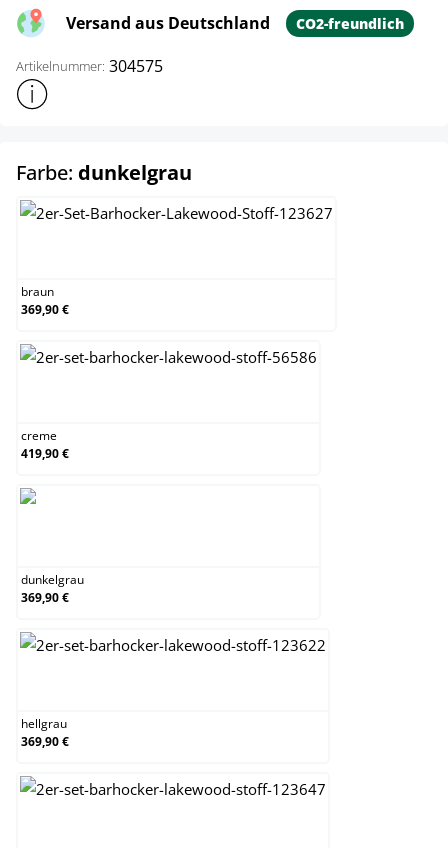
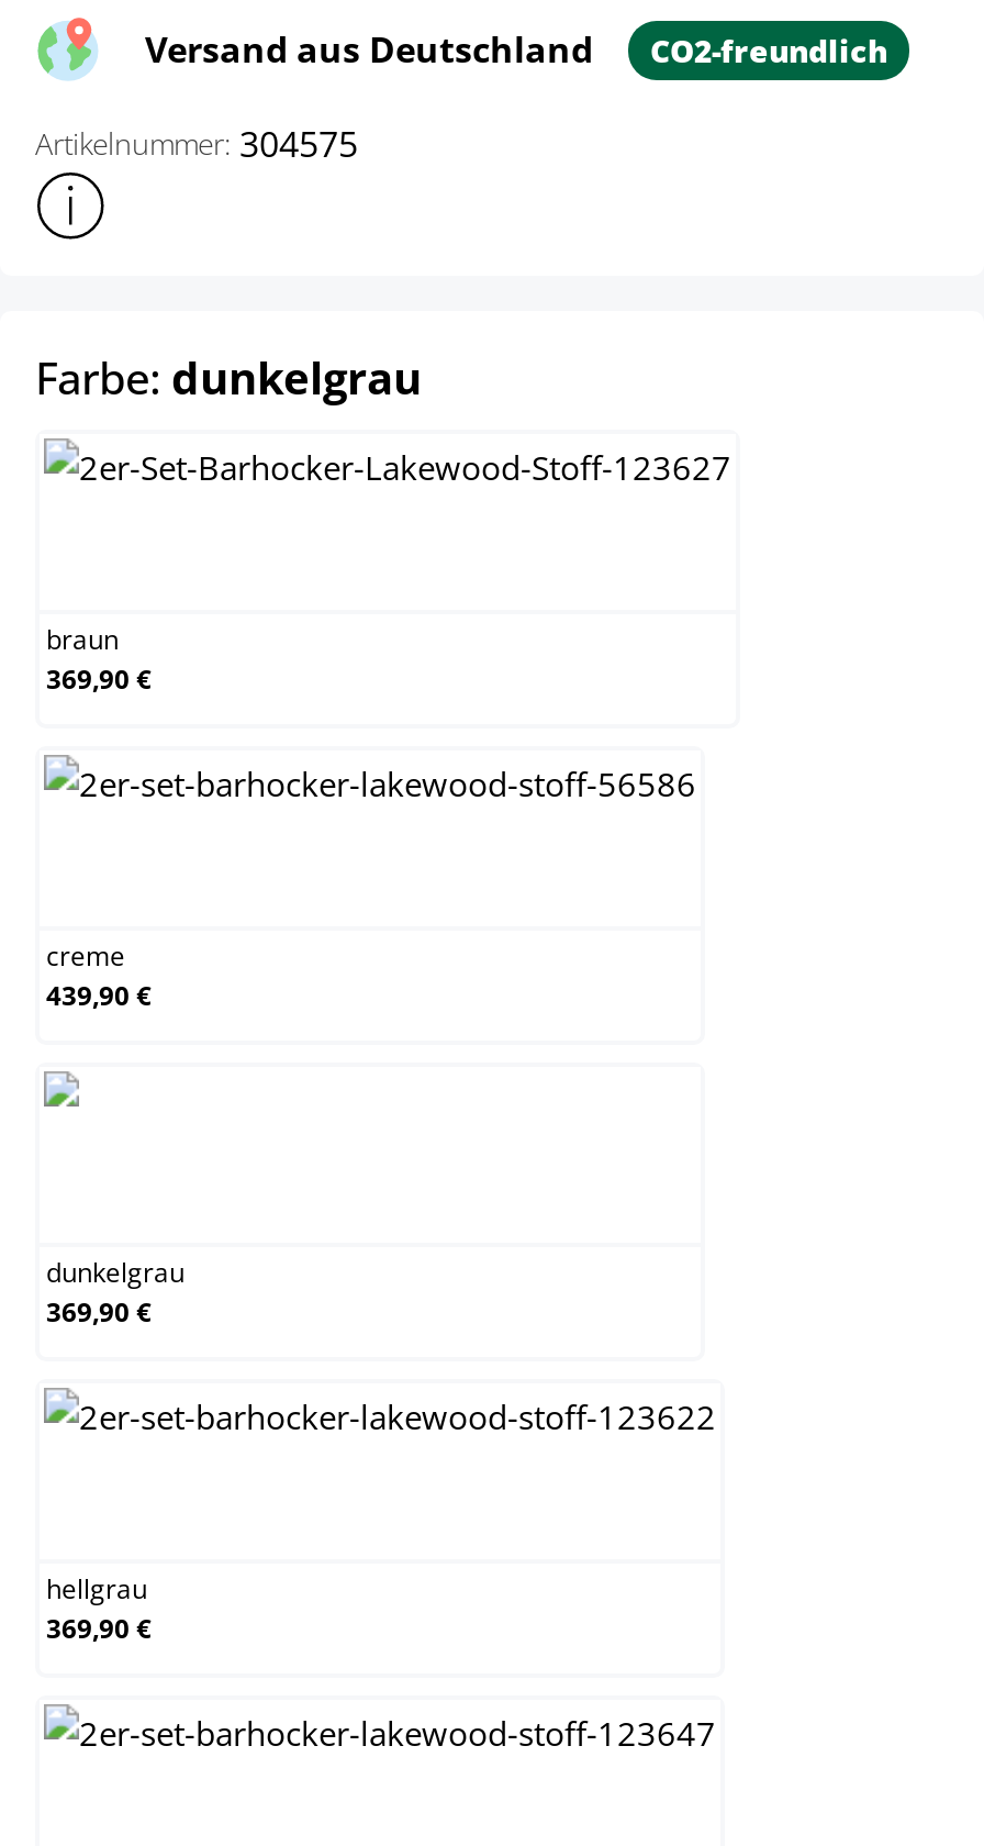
[21,445,69,462] 419,90 € -> [46,977,152,1014] 439,90 €

